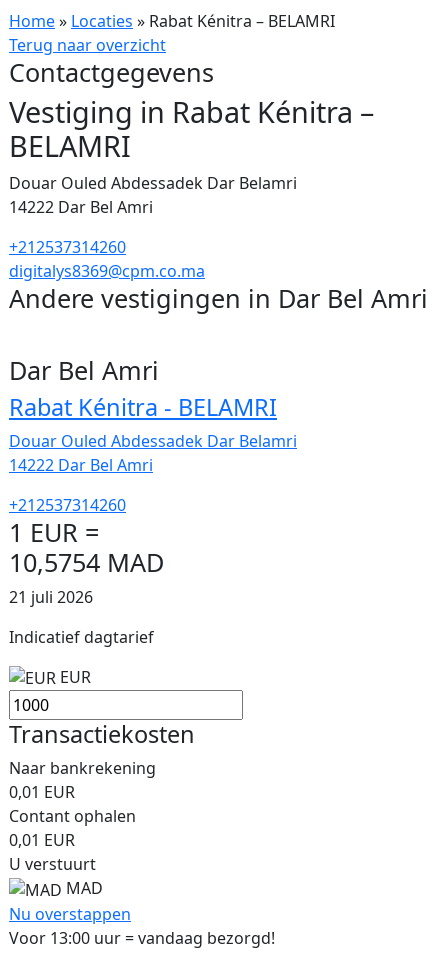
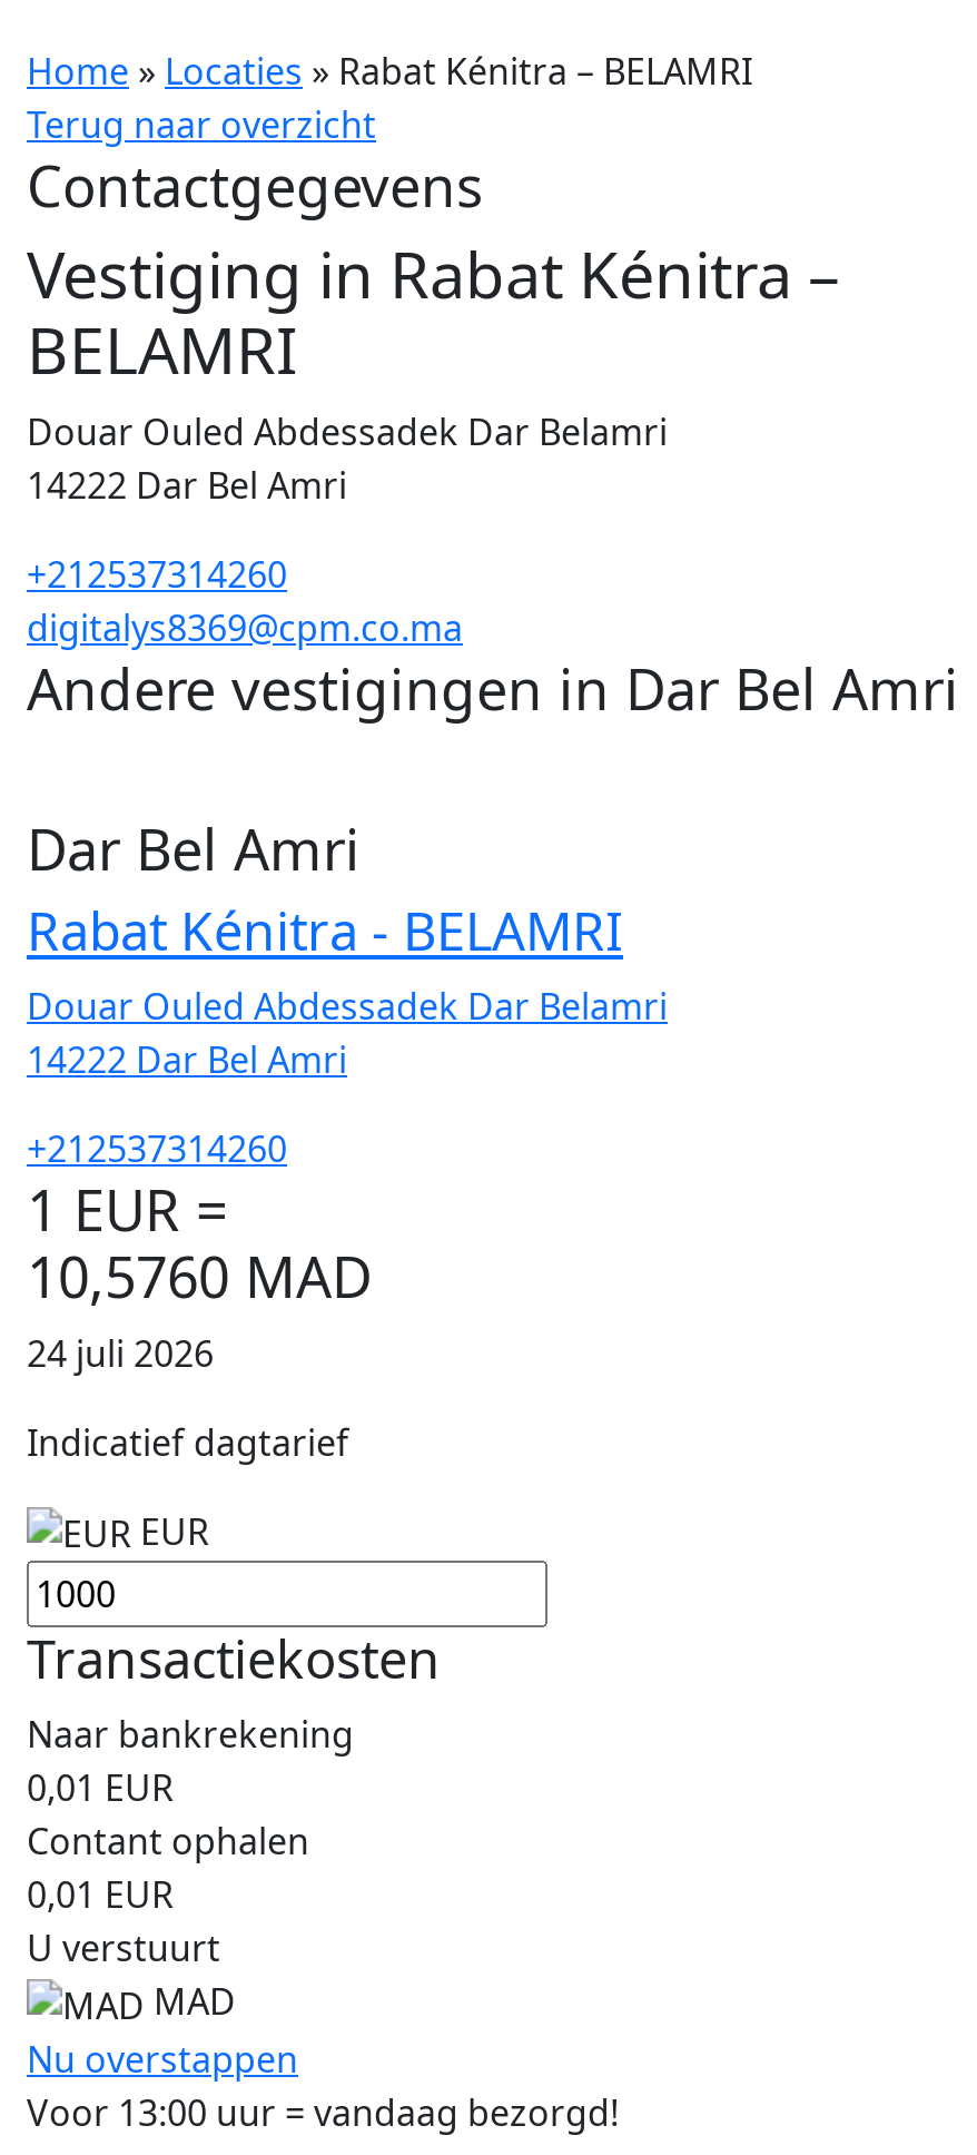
[9,545,164,579] 10,5754 MAD -> [27,1237,372,1313] 10,5760 MAD
[9,586,93,608] 21 juli 2026 -> [27,1328,214,1377] 24 juli 2026

